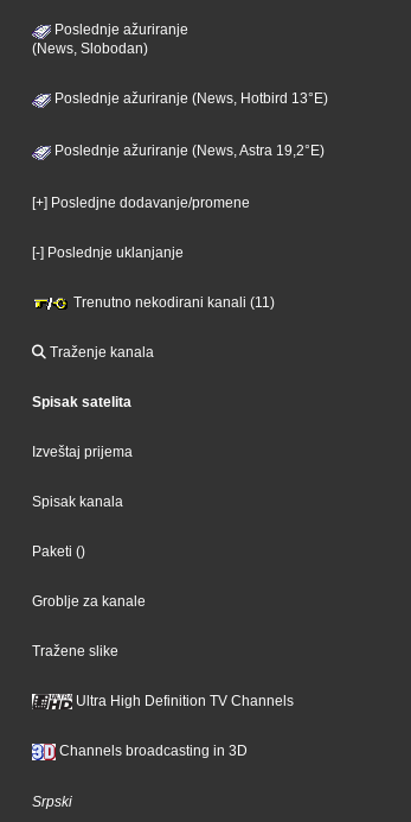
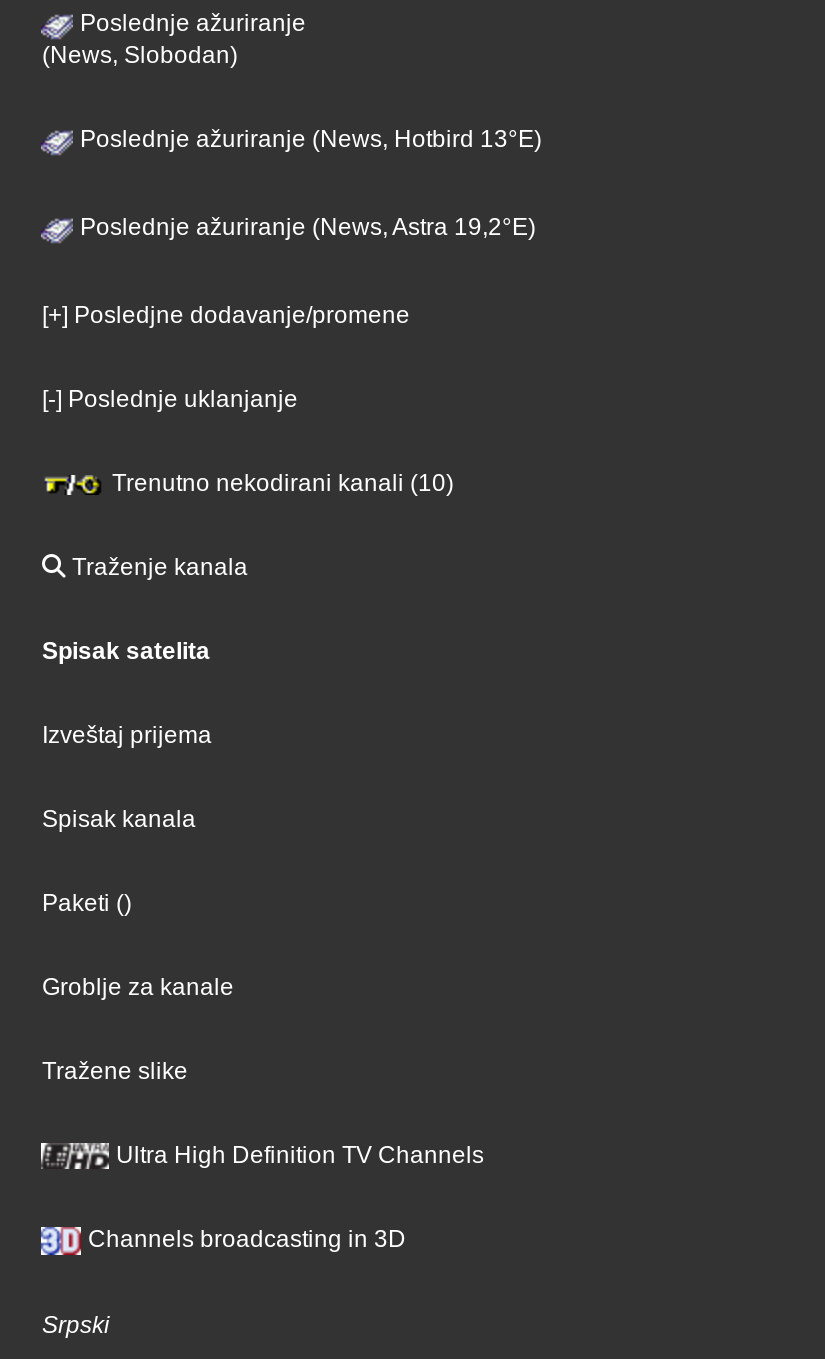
[70,294,275,311] Trenutno nekodirani kanali (11) -> [106,469,454,497] Trenutno nekodirani kanali (10)

